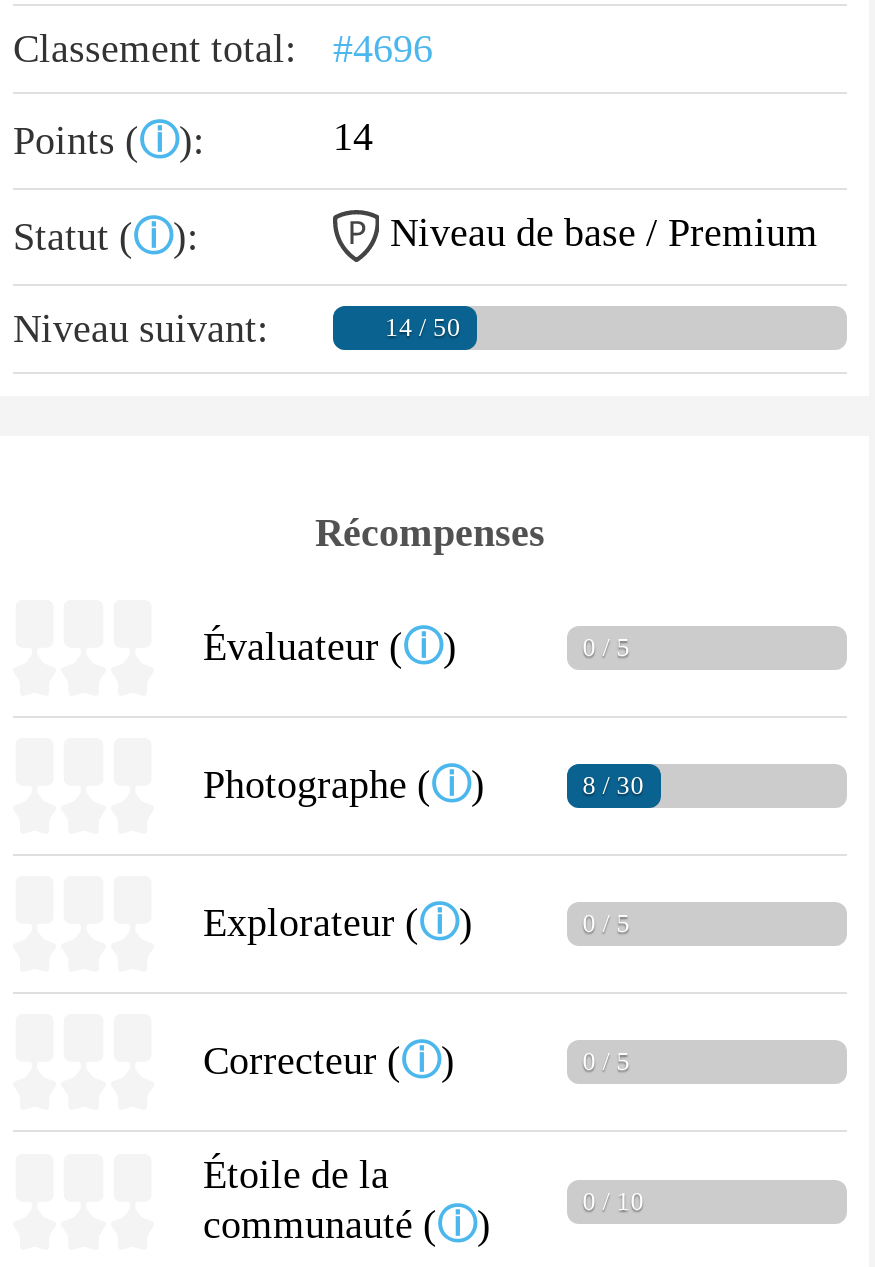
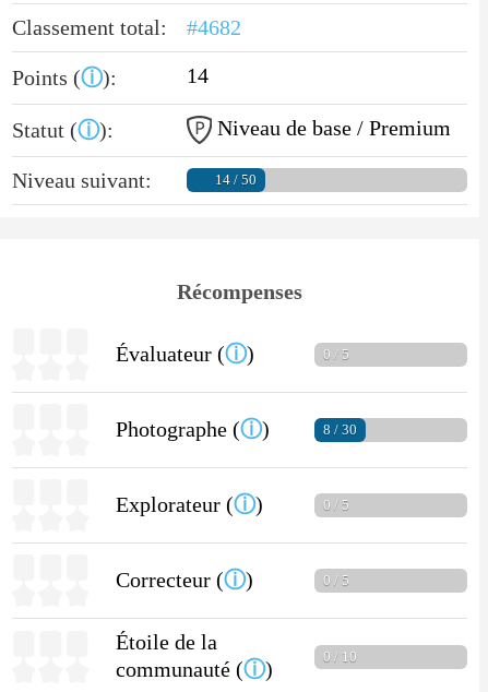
[13,26,433,70] Classement total: #4696 -> [12,15,241,39] Classement total: #4682

